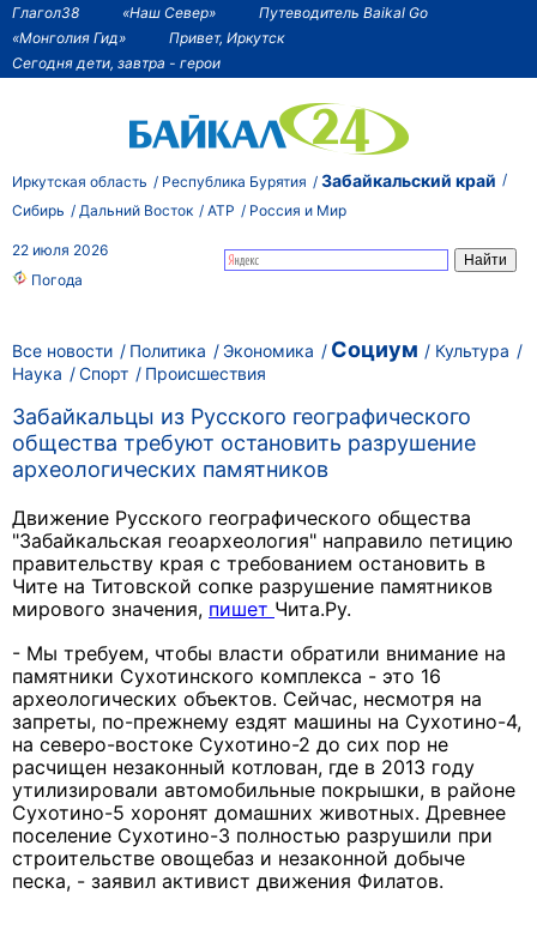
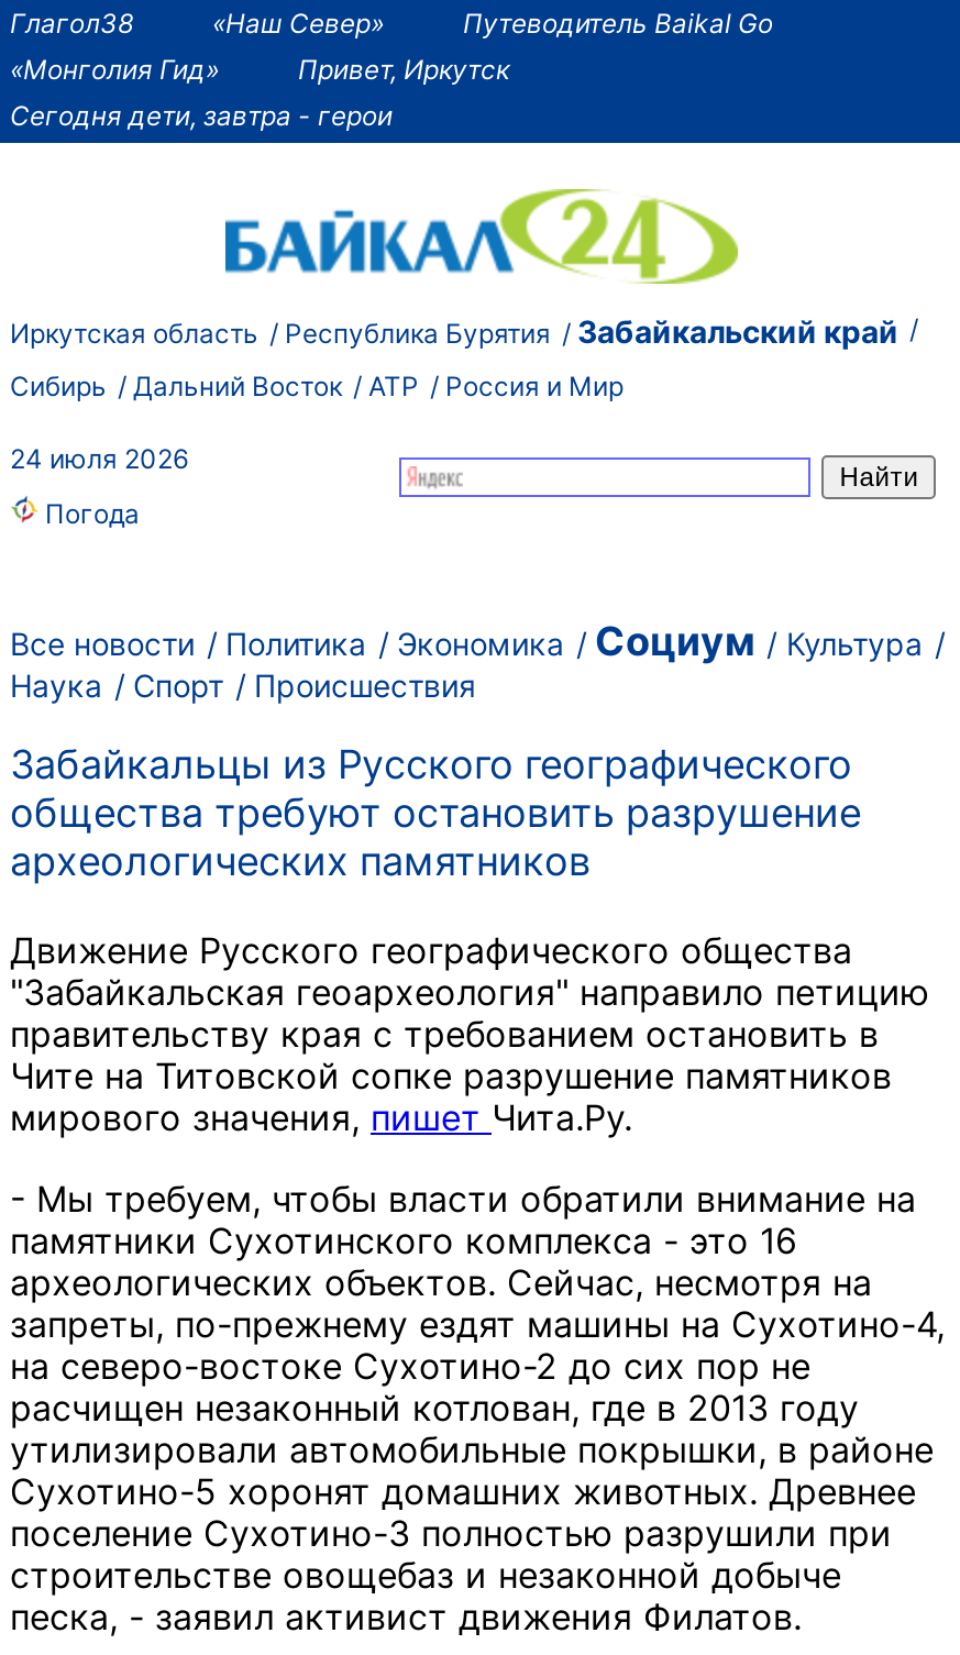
[12,241,108,259] 22 июля 2026 -> [10,442,188,475] 24 июля 2026

